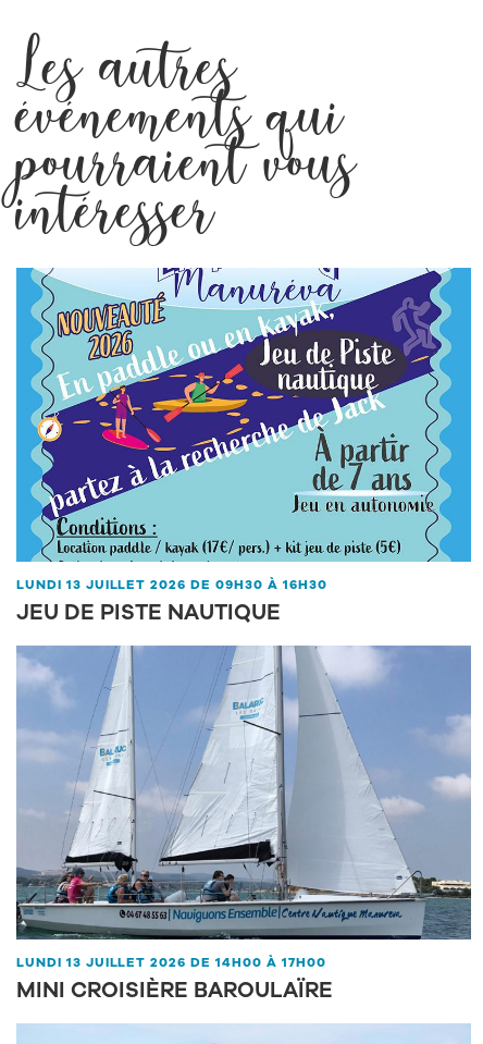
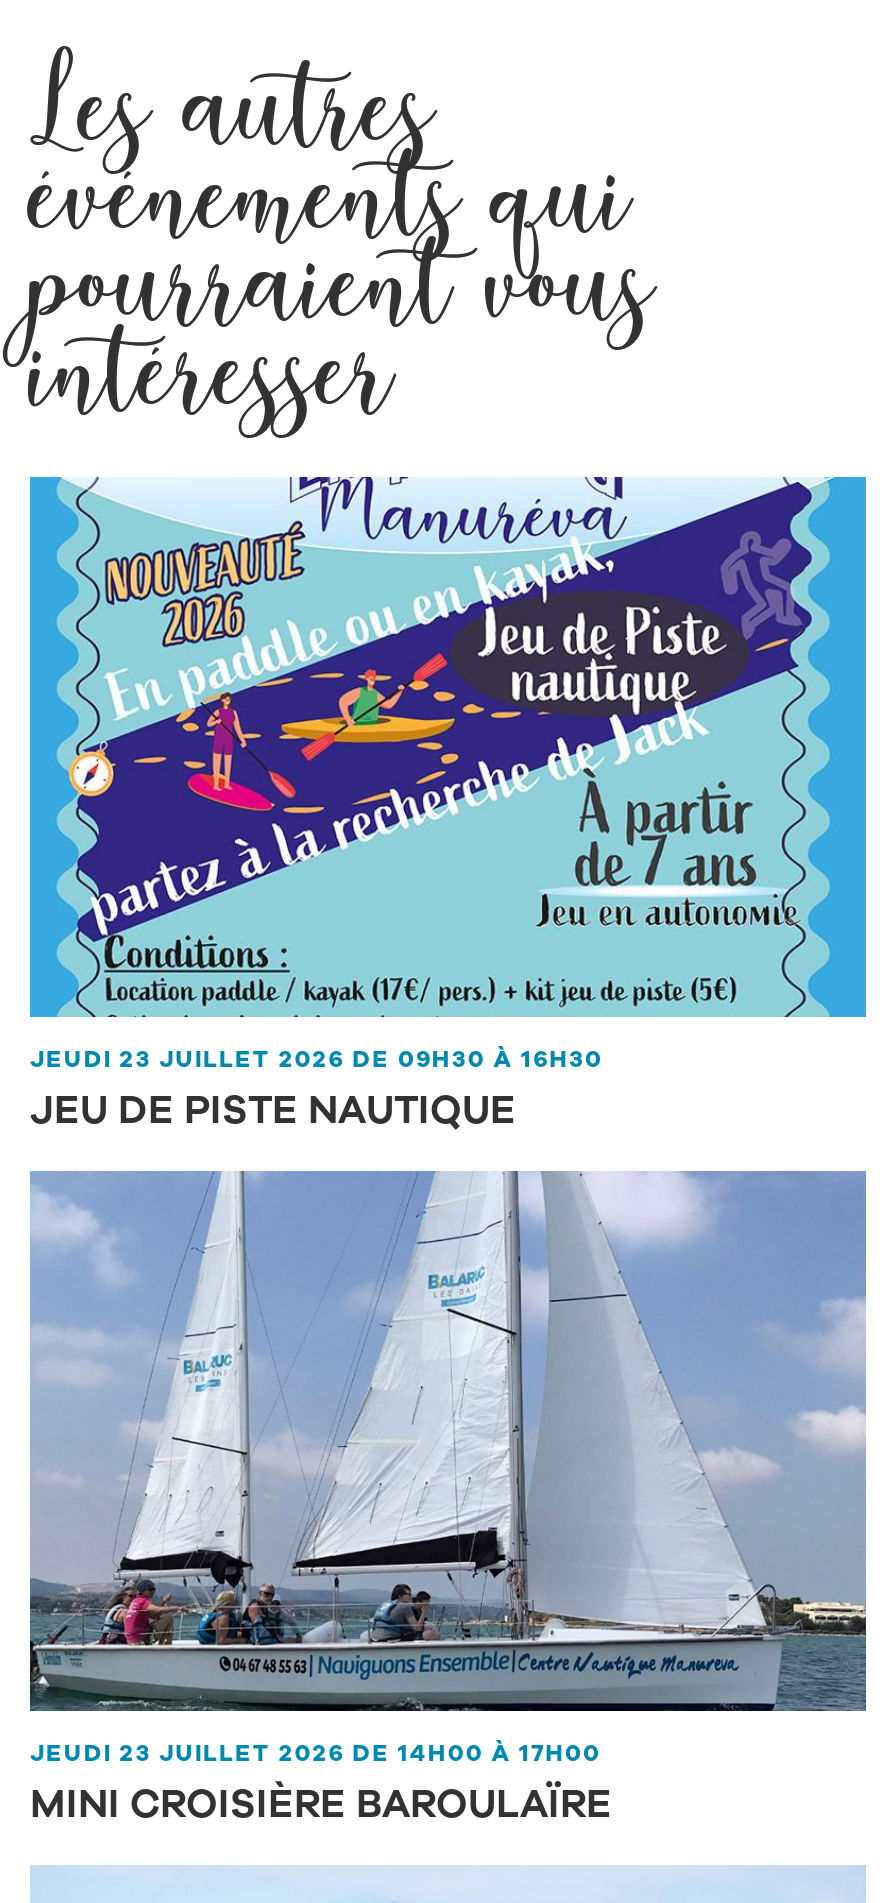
[16,575,327,593] LUNDI 13 JUILLET 2026 DE 09H30 À 16H30 -> [30,1042,603,1074] JEUDI 23 JUILLET 2026 DE 09H30 À 16H30
[16,953,326,971] LUNDI 13 JUILLET 2026 DE 14H00 À 17H00 -> [30,1736,601,1768] JEUDI 23 JUILLET 2026 DE 14H00 À 17H00

